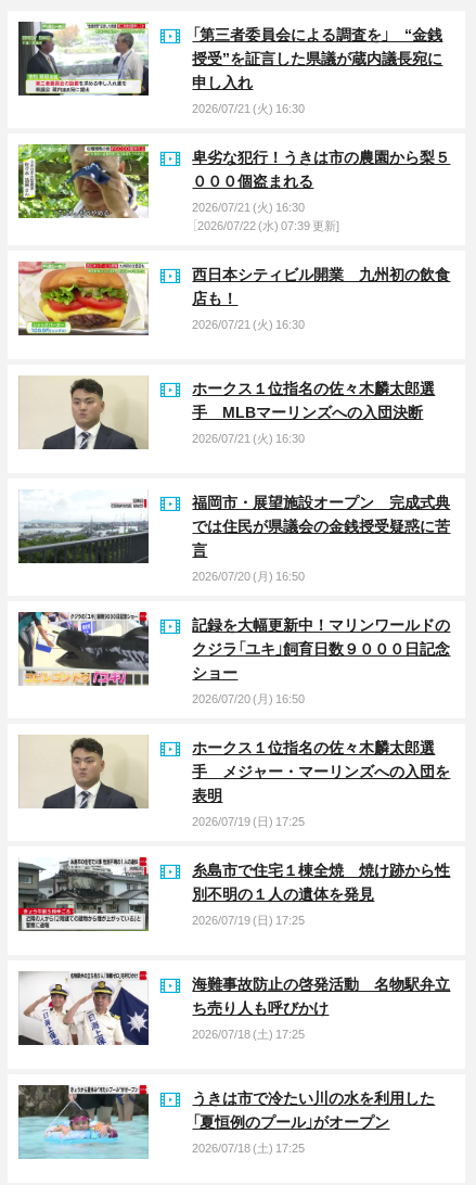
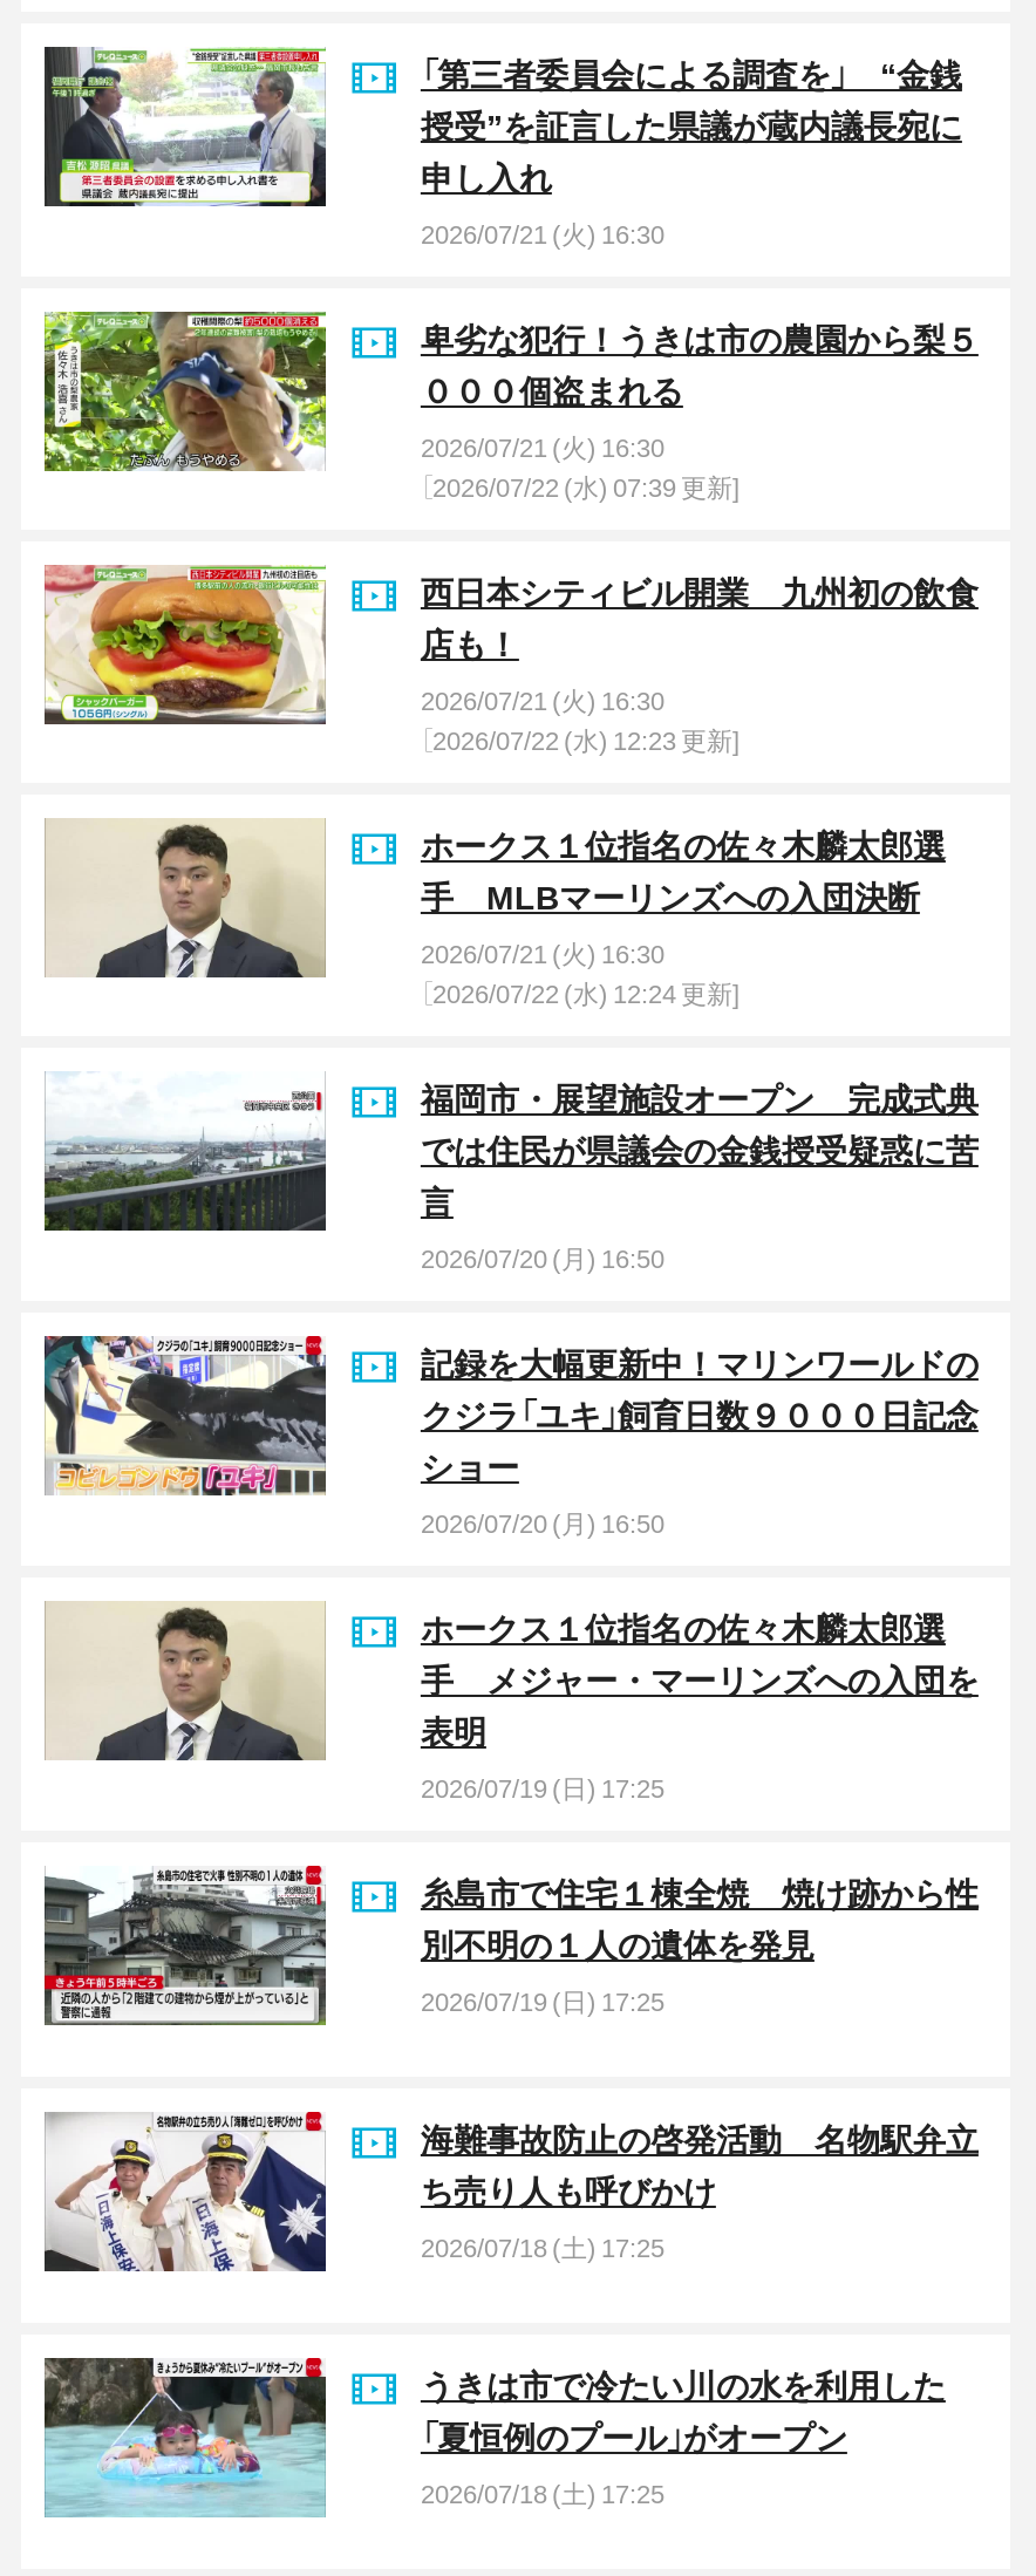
none -> [420,721,739,761] ［2026/07/22 (水) 12:23 更新]
none -> [420,974,739,1014] ［2026/07/22 (水) 12:24 更新]

